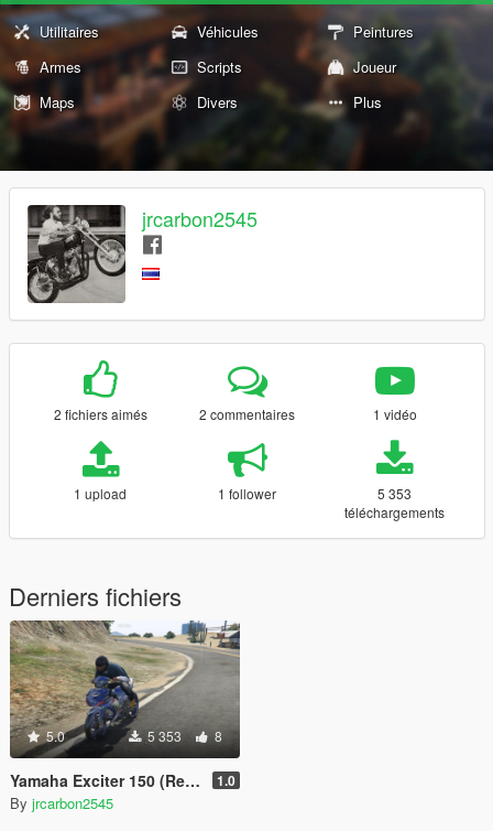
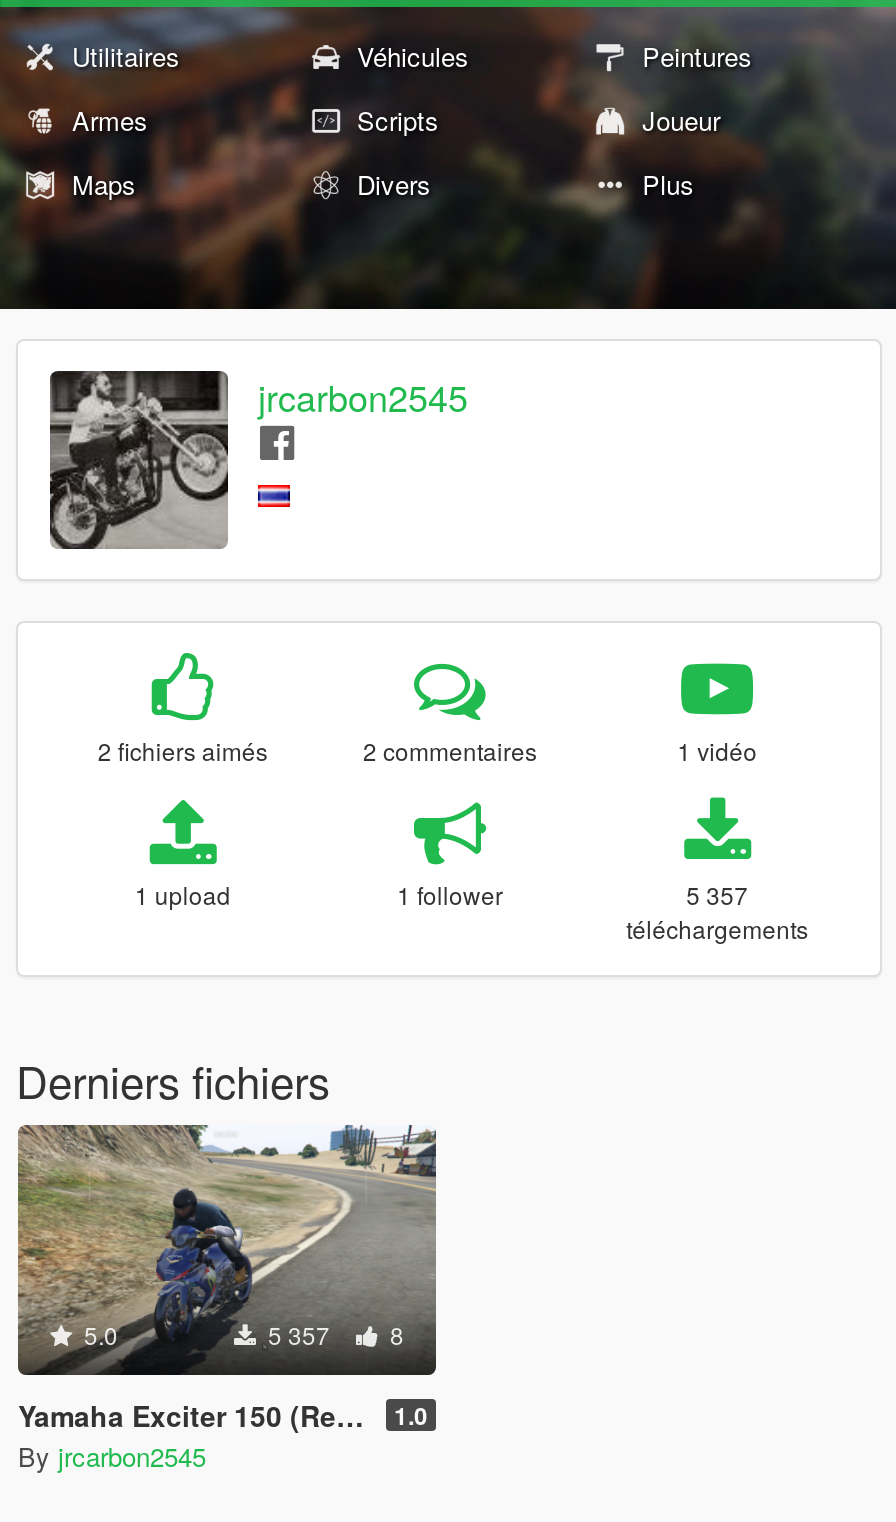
[378,484,412,503] 5 353 -> [686,877,748,911] 5 357
[144,726,222,745] 5 353 8 -> [262,1317,404,1351] 5 357 8

